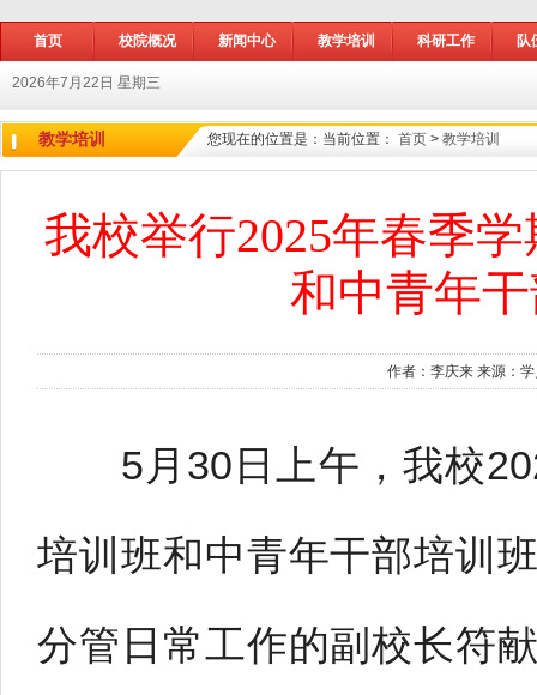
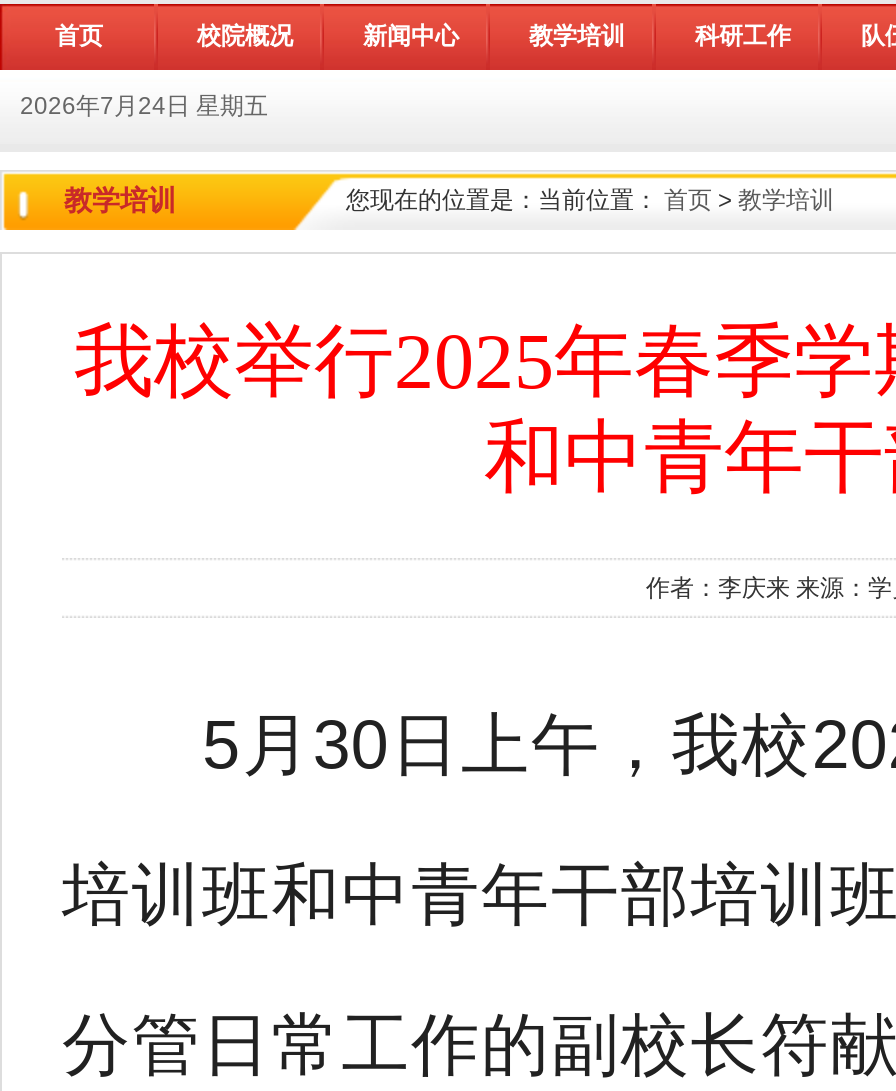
[12,74,161,91] 2026年7月22日 星期三 -> [20,92,268,120] 2026年7月24日 星期五

